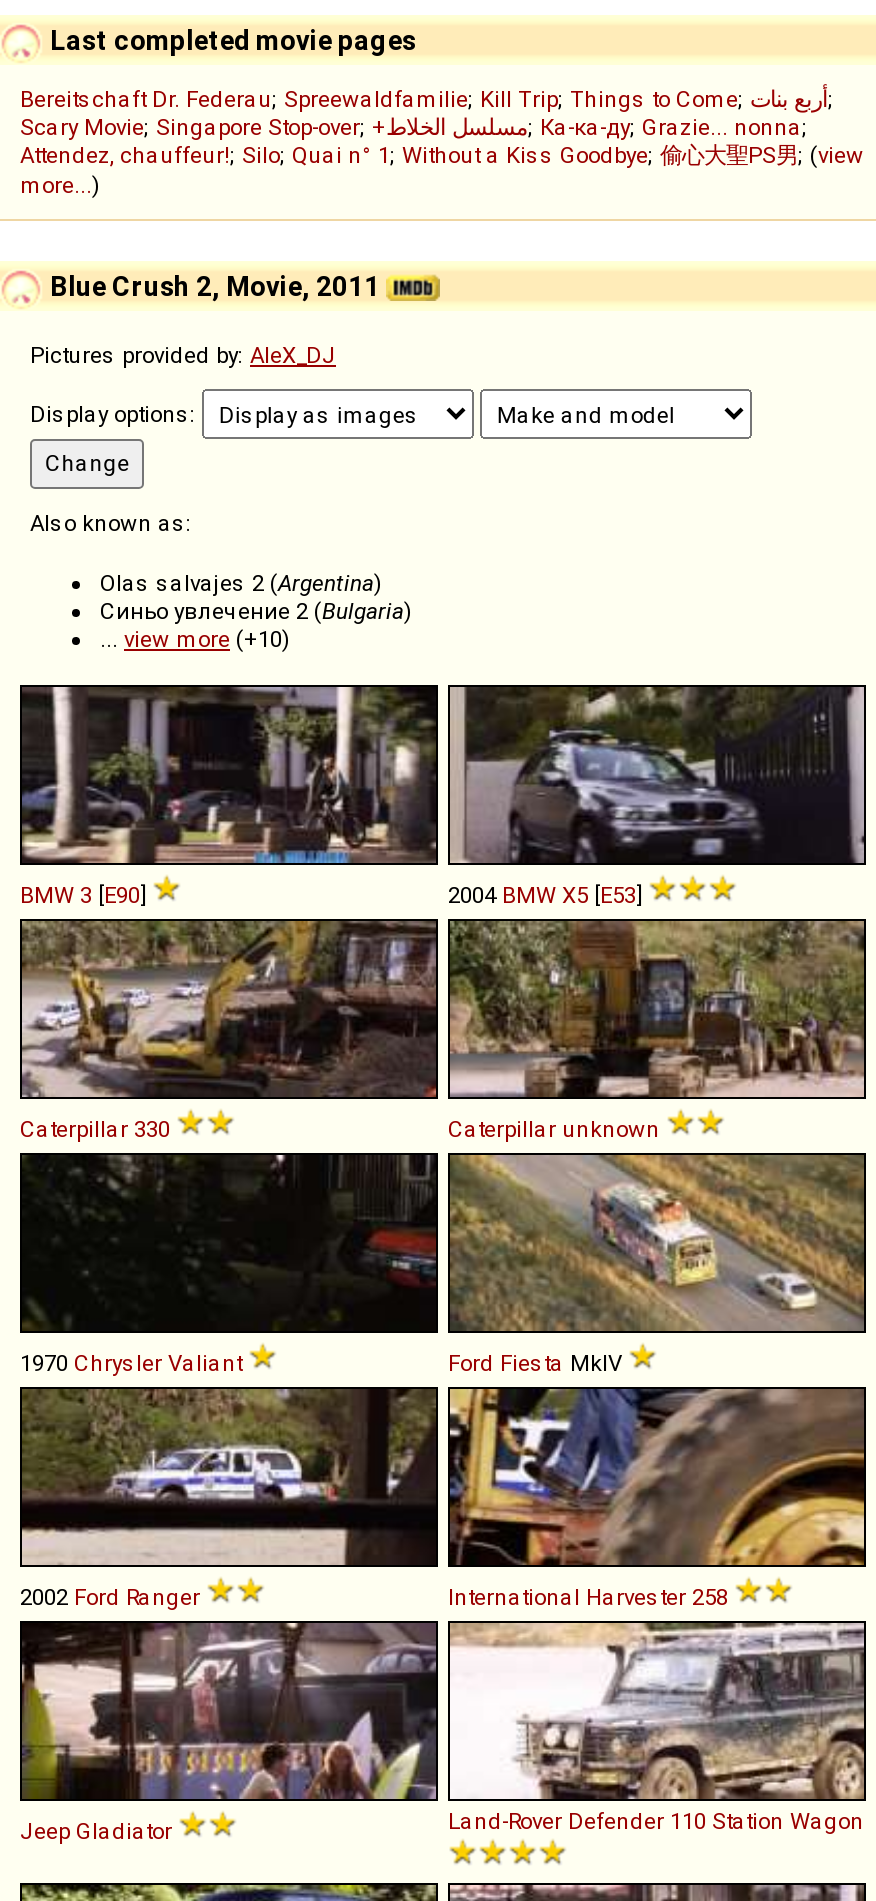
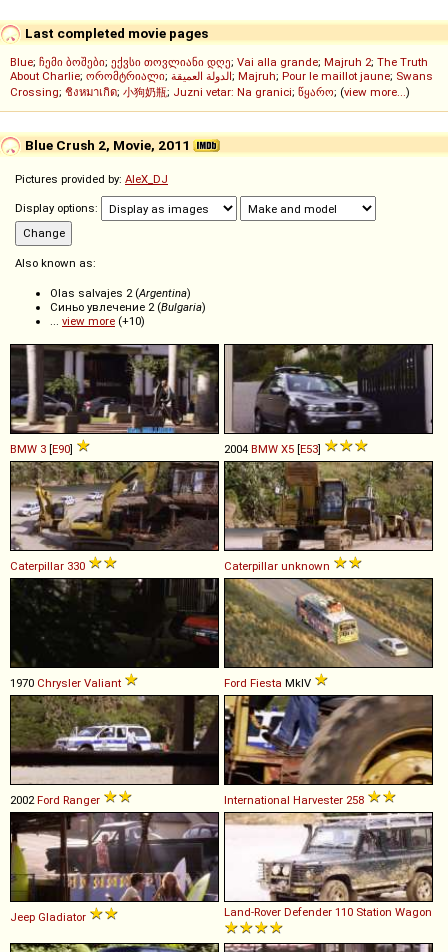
[20,85,864,199] Bereitschaft Dr. Federau; Spreewaldfamilie; Kill Trip; Things to Come; أربع بنات; | Scary Movie; Singapore Stop-over; +مسلسل الخلاط; Ка-ка-ду; Grazie... nonna; | Attendez, chauffeur!; Silo; Quai n° 1; Without a Kiss Goodbye;偷心大聖PS男; (view | more...) -> [10,55,433,99] Blue; ჩემი ბოშები; ექვსი თოვლიანი დღე; Vai alla grande; Majruh 2; The Truth | About Charlie; ორომტრიალი; الدولة العميقة; Majruh; Pour le maillot jaune; Swans | Crossing;ชิงหมาเกิด;小狗奶瓶; Juzni vetar: Na granici; წყარო; (view more...)

